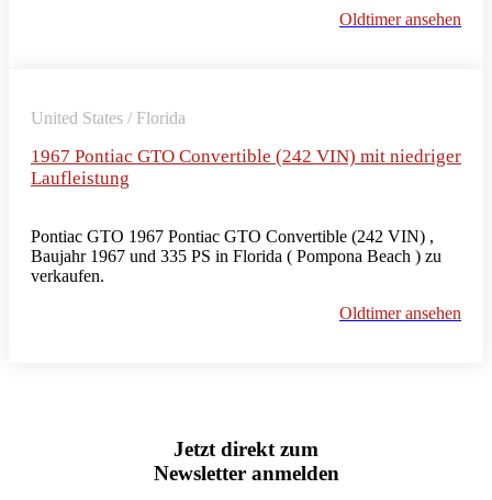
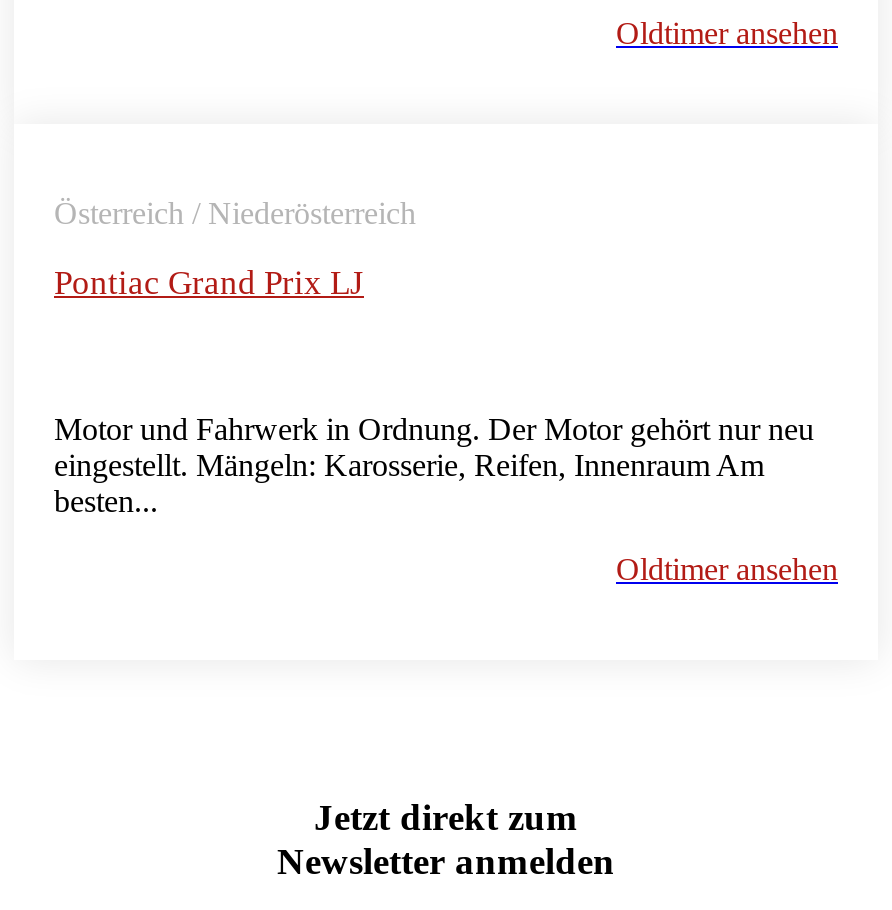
[31,108,186,127] United States / Florida -> [54,195,416,229] Österreich / Niederösterreich
[31,145,461,188] 1967 Pontiac GTO Convertible (242 VIN) mit niedriger | Laufleistung -> [54,263,364,301] Pontiac Grand Prix LJ
[31,226,441,285] Pontiac GTO 1967 Pontiac GTO Convertible (242 VIN) , | Baujahr 1967 und 335 PS in Florida ( Pompona Beach ) zu | verkaufen. -> [54,411,814,517] Motor und Fahrwerk in Ordnung. Der Motor gehört nur neu | eingestellt. Mängeln: Karosserie, Reifen, Innenraum Am | besten...

